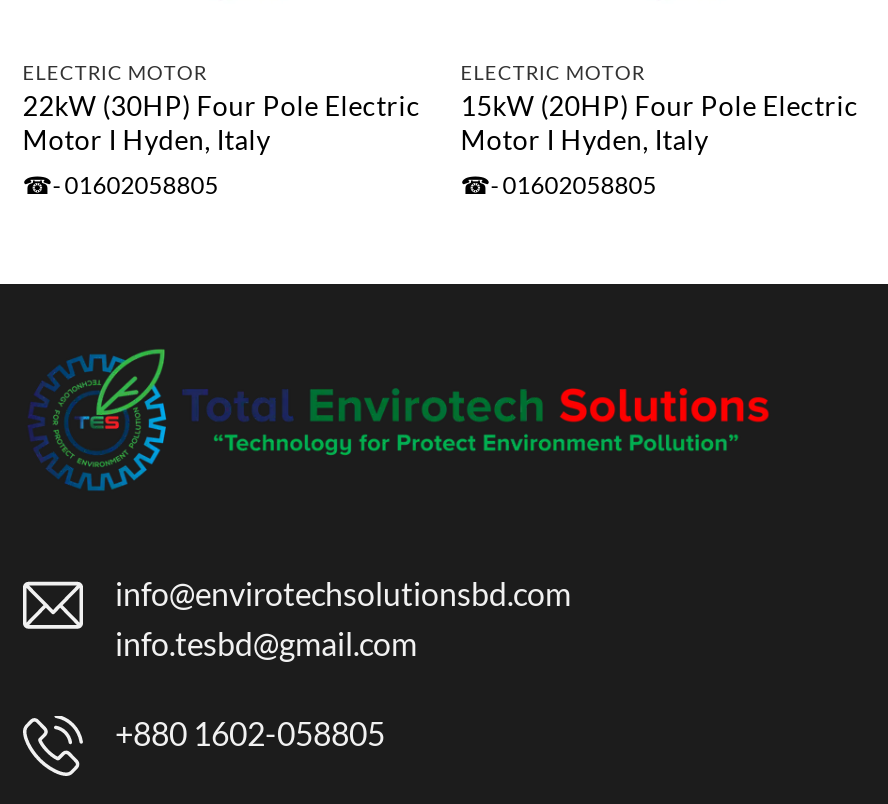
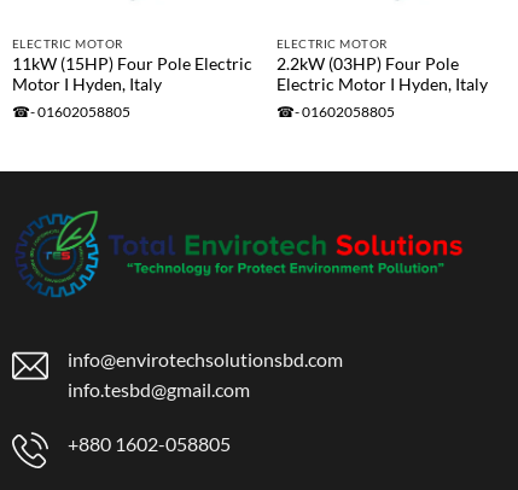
[23,90,421,122] 22kW (30HP) Four Pole Electric -> [12,54,252,73] 11kW (15HP) Four Pole Electric
[461,90,859,156] 15kW (20HP) Four Pole Electric | Motor I Hyden, Italy -> [276,54,488,94] 2.2kW (03HP) Four Pole | Electric Motor I Hyden, Italy

